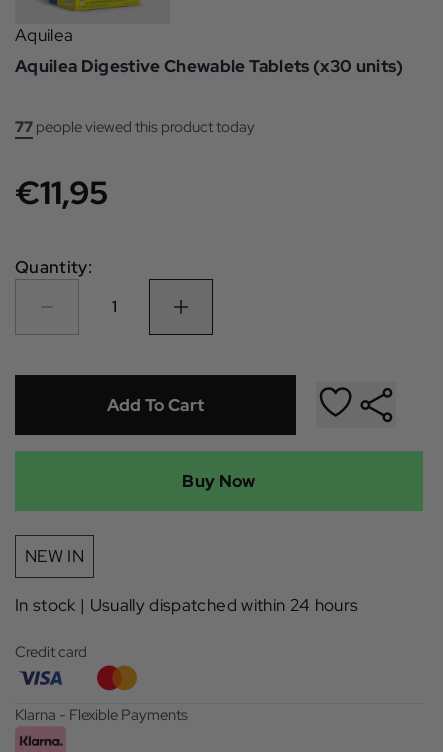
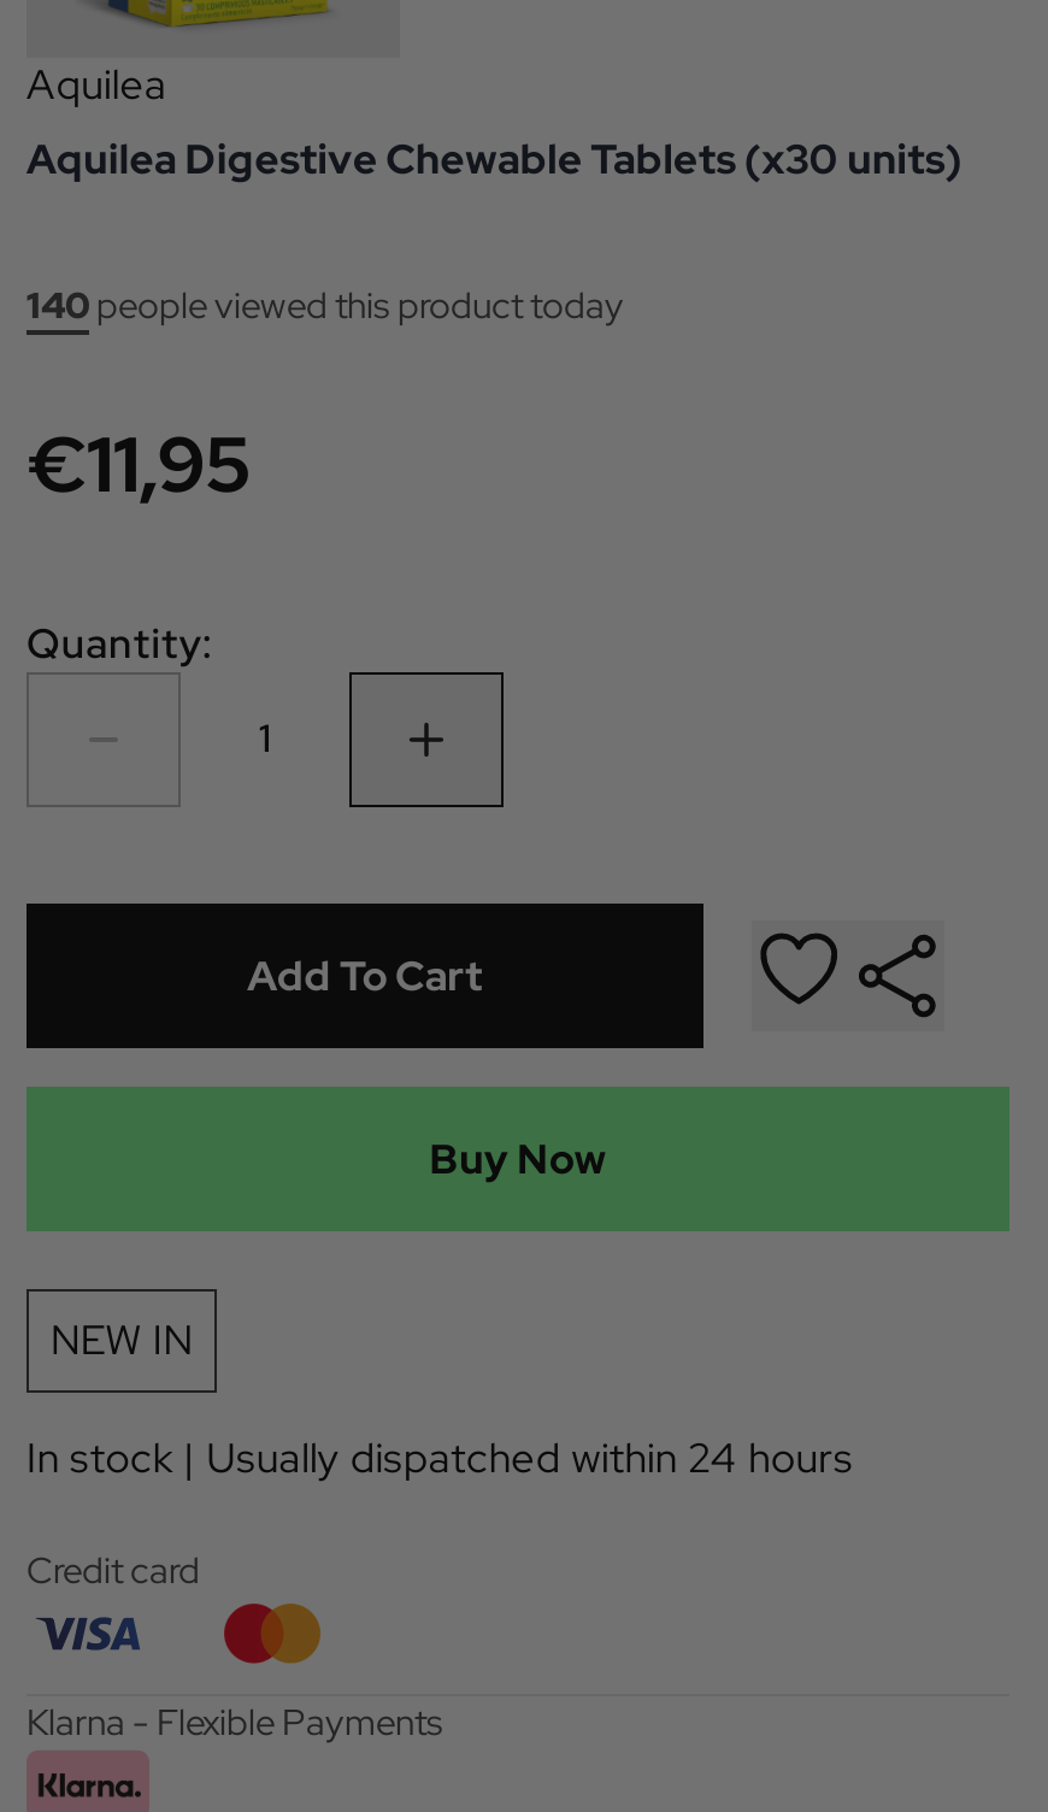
[15,117,255,137] 77 people viewed this product today -> [27,283,624,331] 140 people viewed this product today

